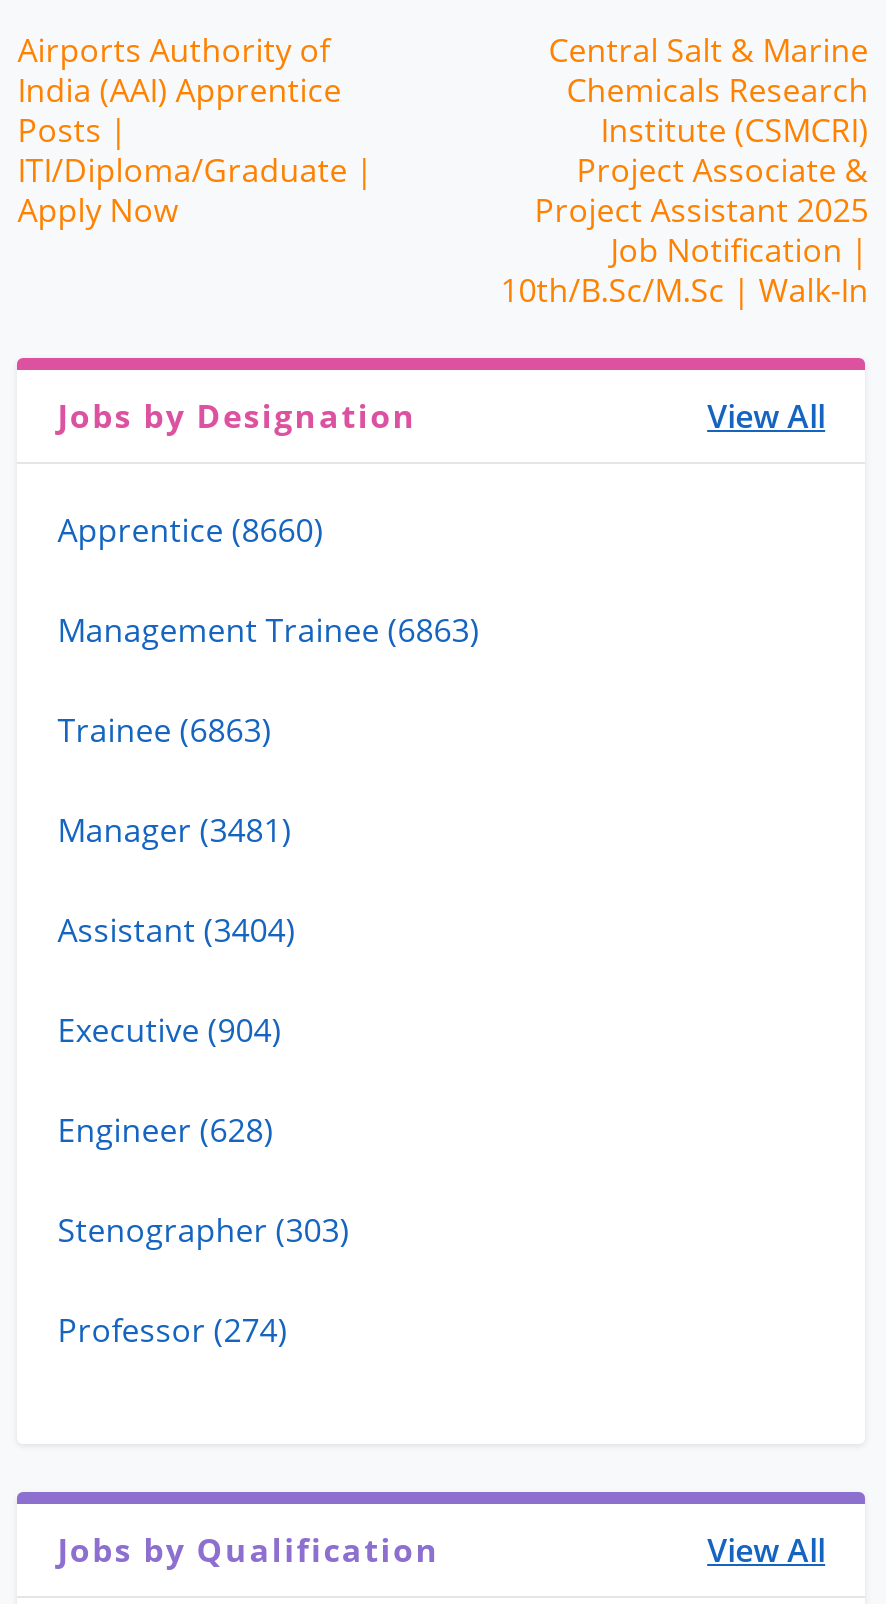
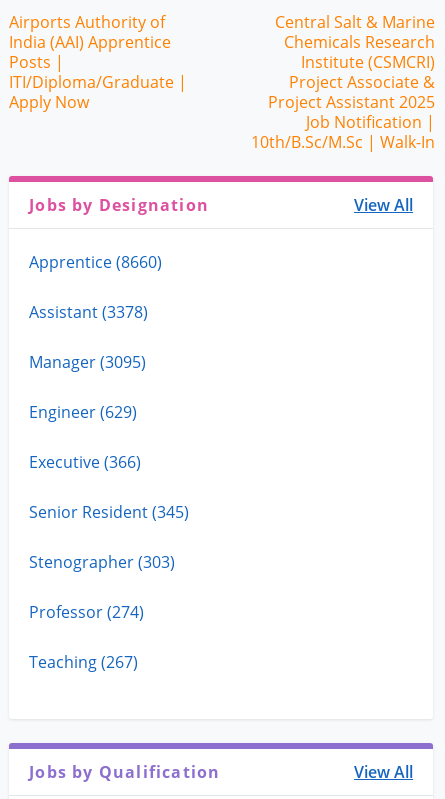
[57,608,479,1152] Management Trainee (6863) | Trainee (6863) | Manager (3481) | Assistant (3404) | Executive (904) | Engineer (628) -> [29,301,189,523] Assistant (3378) | Manager (3095) | Engineer (629) | Executive (366) | Senior Resident (345)
moved [57,1208,349,1352] -> [29,551,175,623]: Stenographer (303) | Professor (274)
none -> [29,651,138,673] Teaching (267)

